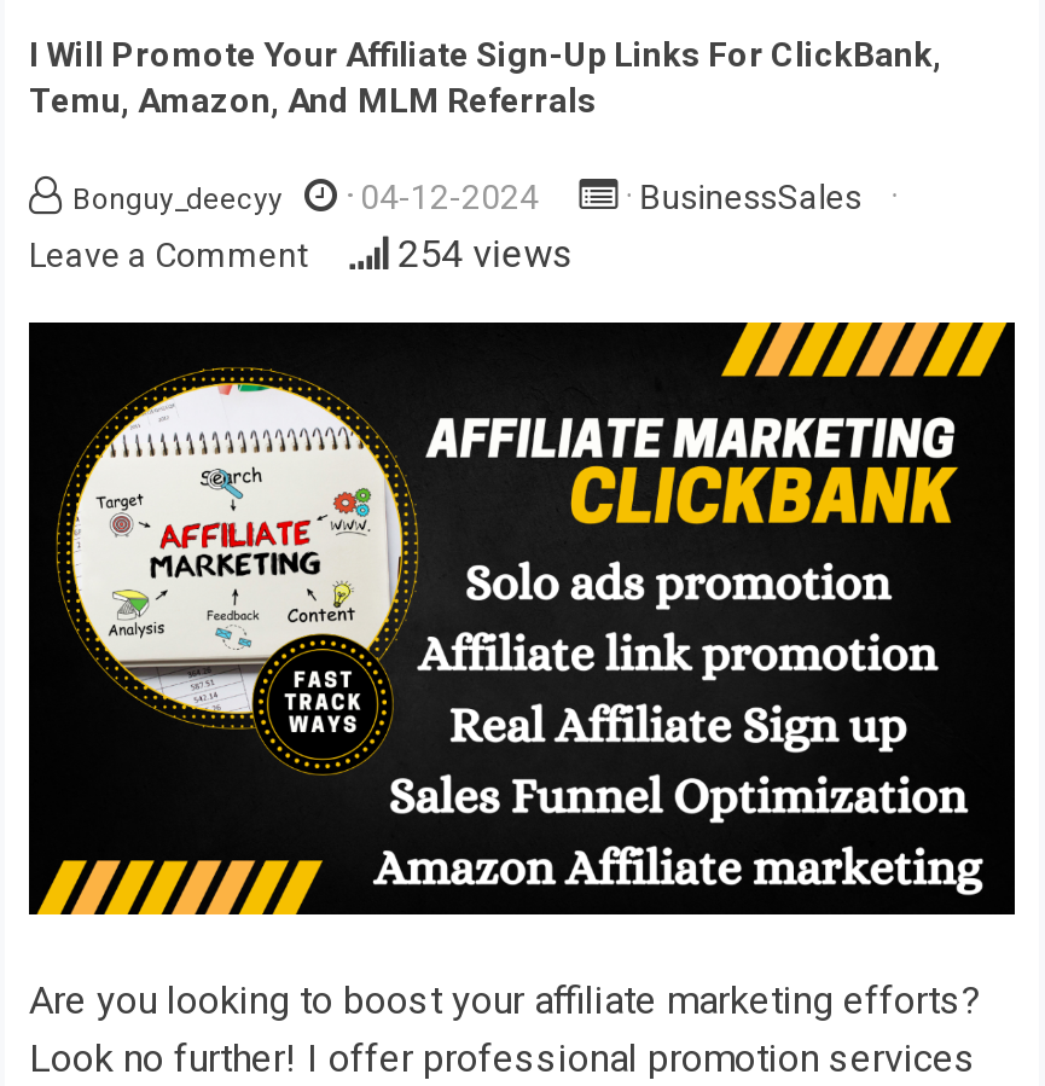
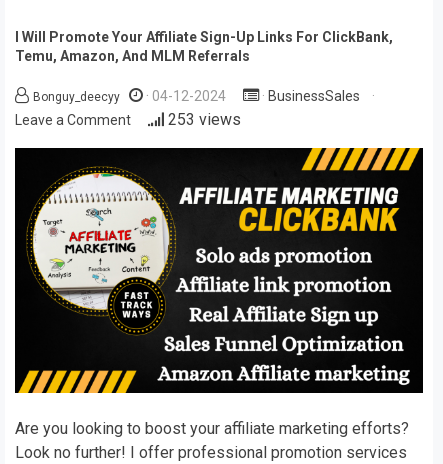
[389,230,575,276] 254 views -> [164,110,241,129] 253 views

